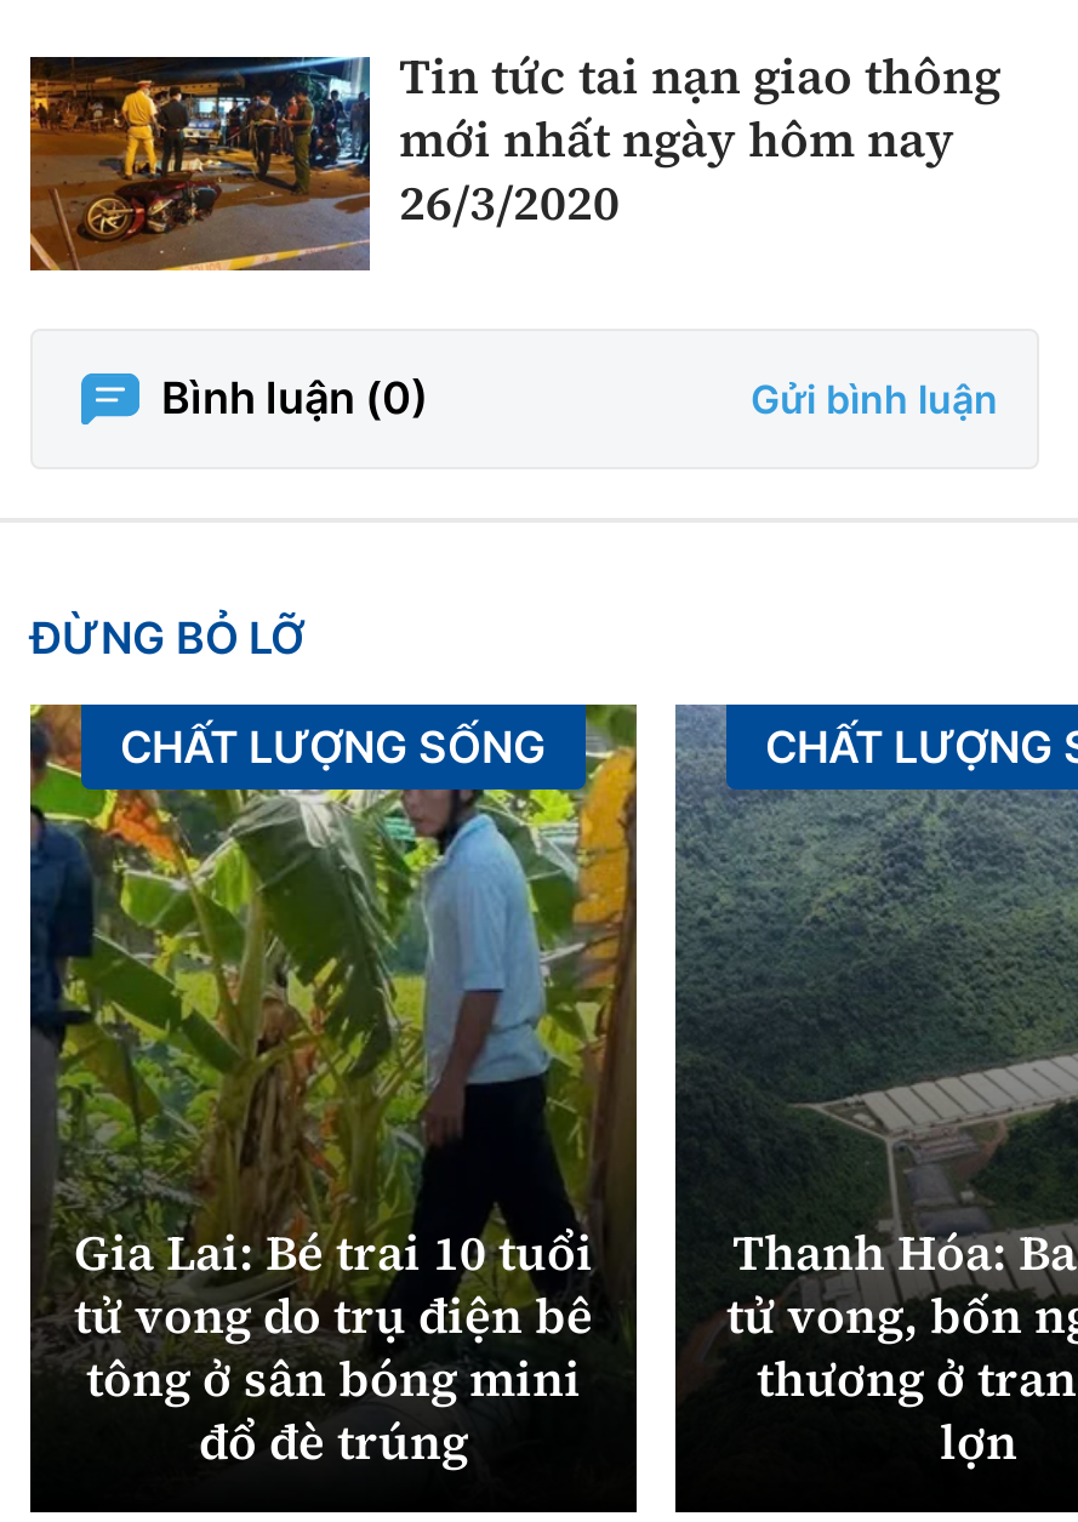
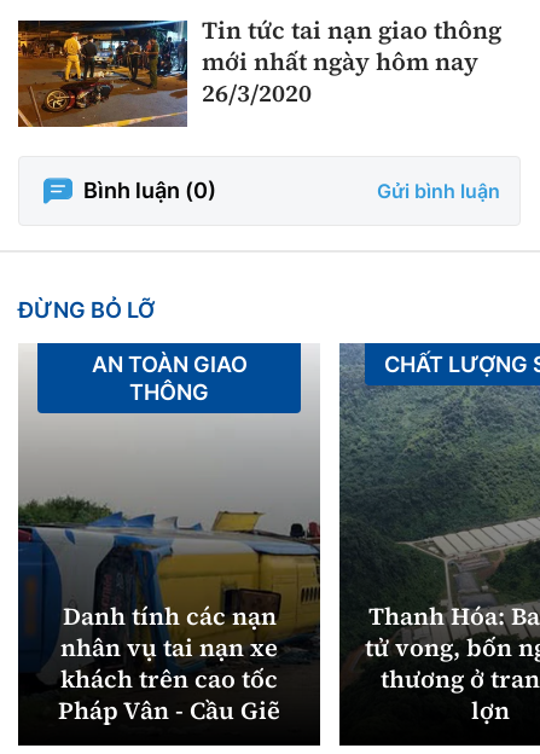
[28,702,639,1199] [image] | CHẤT LƯỢNG SỐNG -> [18,342,320,590] [image] | AN TOÀN GIAO | THÔNG
[74,1218,593,1475] Gia Lai: Bé trai 10 tuổi | tử vong do trụ điện bê | tông ở sân bóng mini | đổ đè trúng -> [58,599,280,727] Danh tính các nạn | nhân vụ tai nạn xe | khách trên cao tốc | Pháp Vân - Cầu Giẽ

